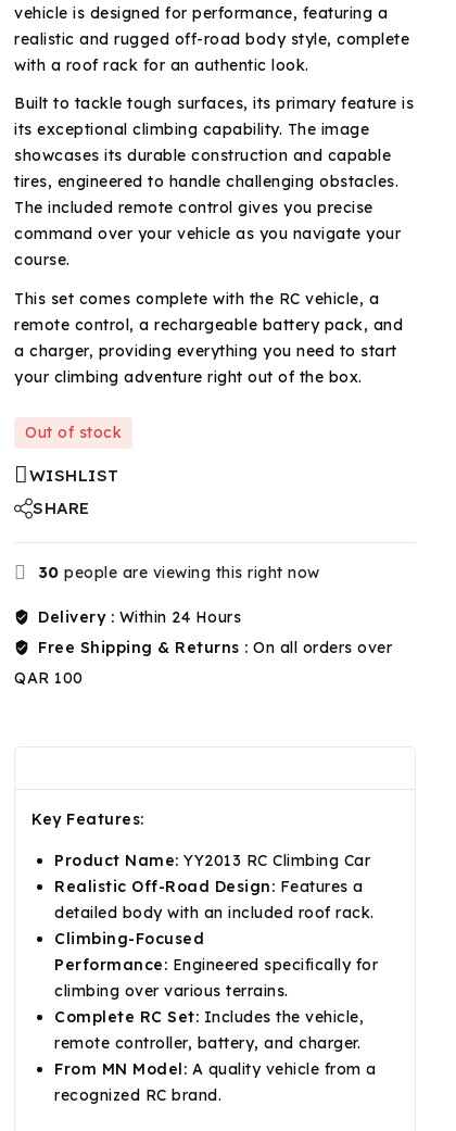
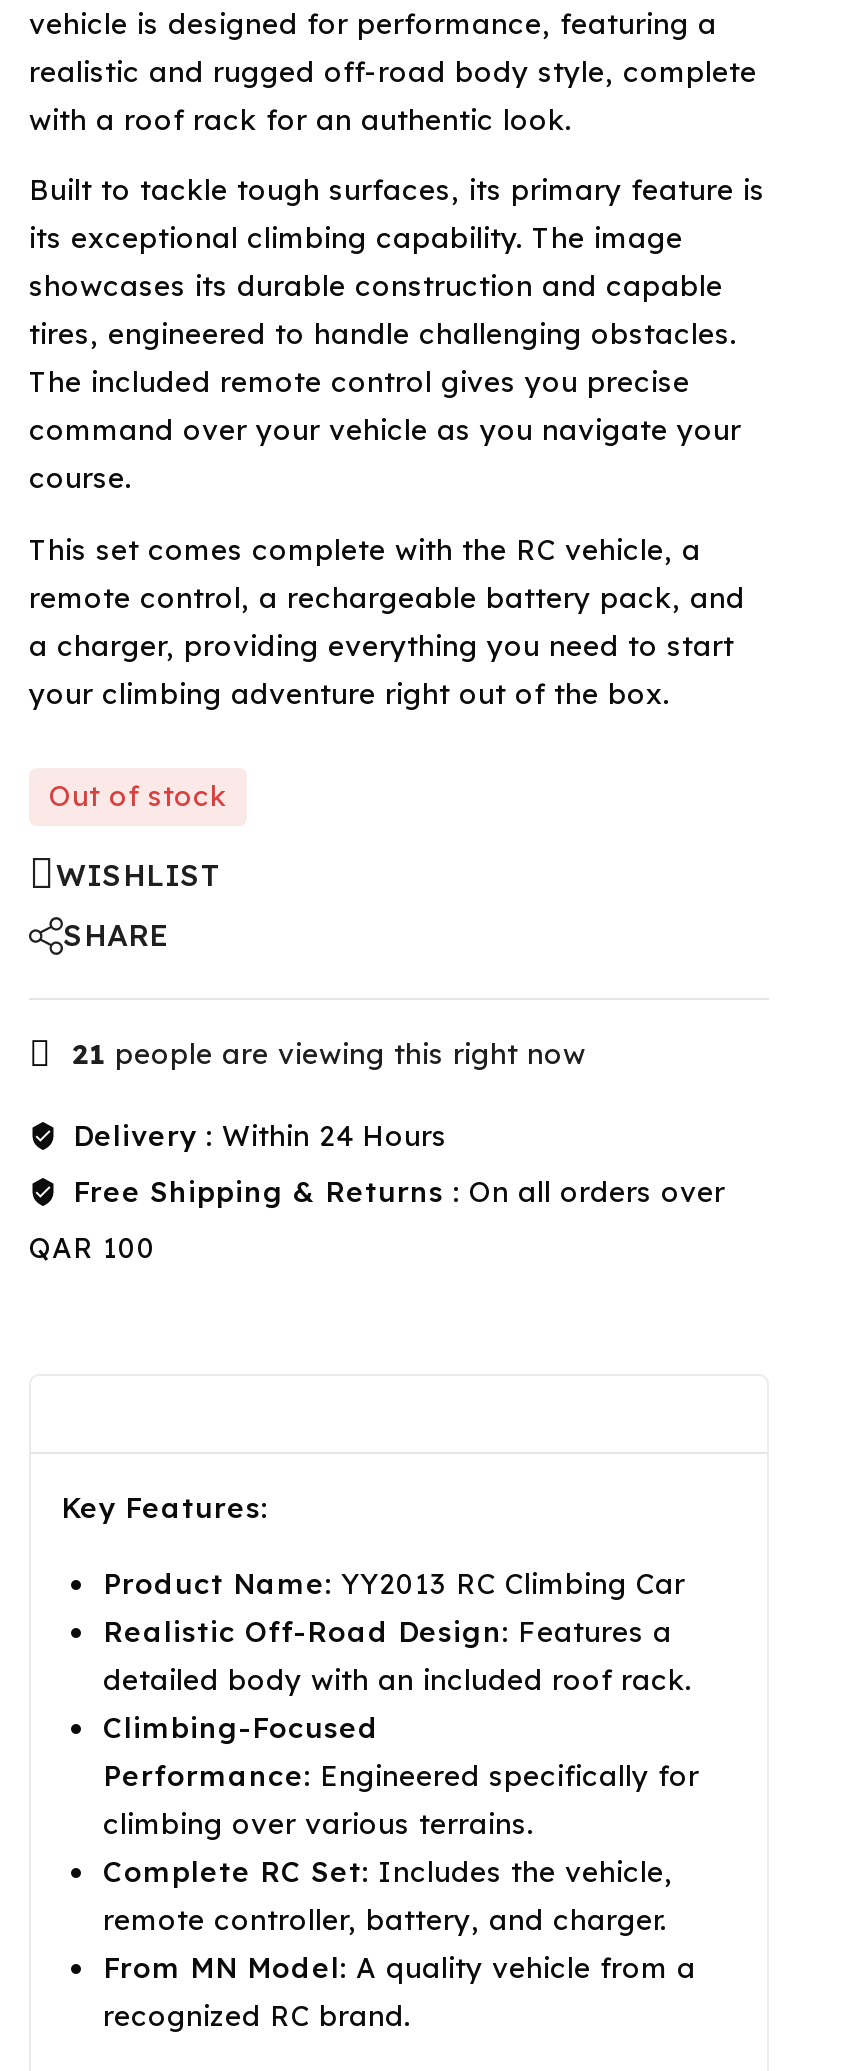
[37,563,320,582] 30 people are viewing this right now -> [72,1036,586,1072] 21 people are viewing this right now

